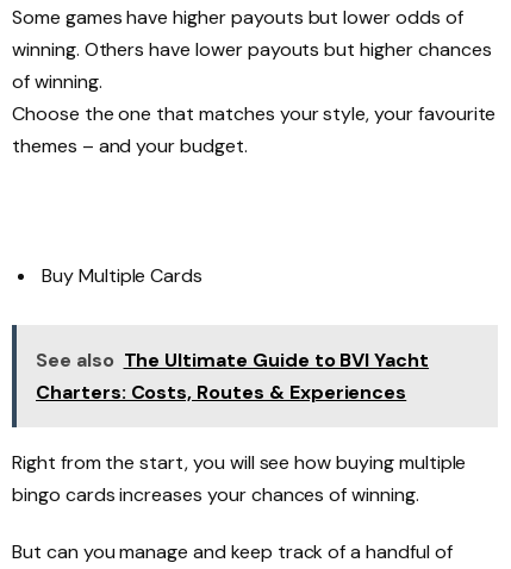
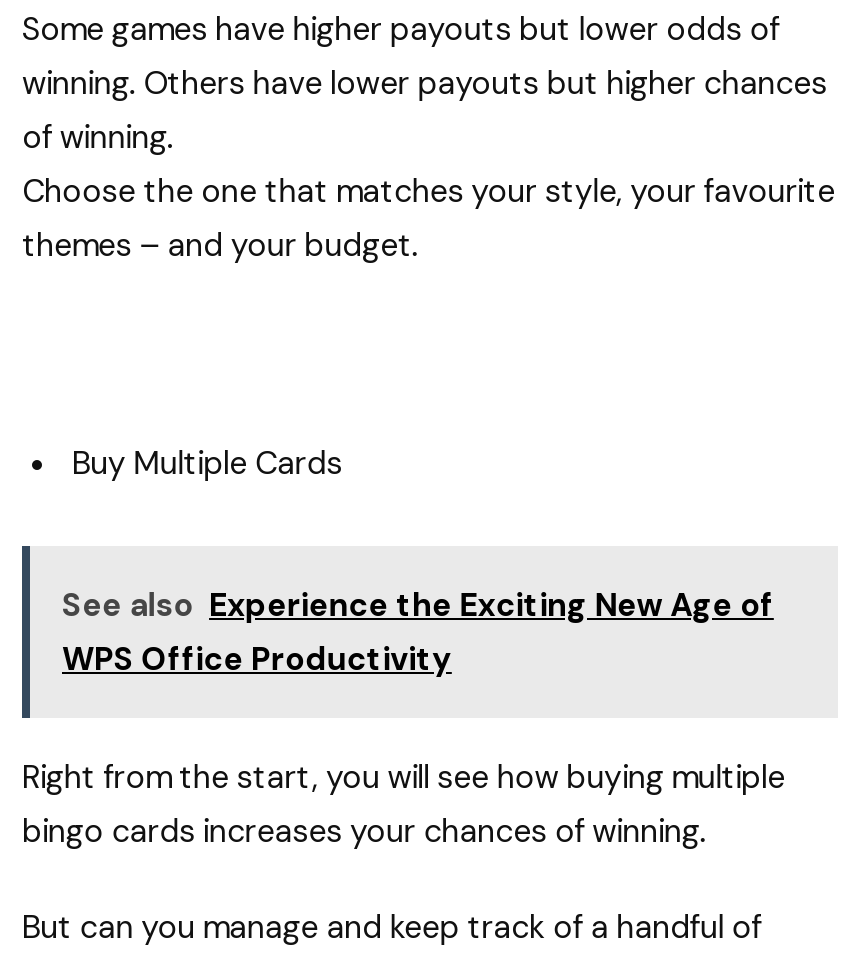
[36,348,429,405] See also The Ultimate Guide to BVI Yacht | Charters: Costs, Routes & Experiences -> [62,584,774,680] See also Experience the Exciting New Age of | WPS Office Productivity

